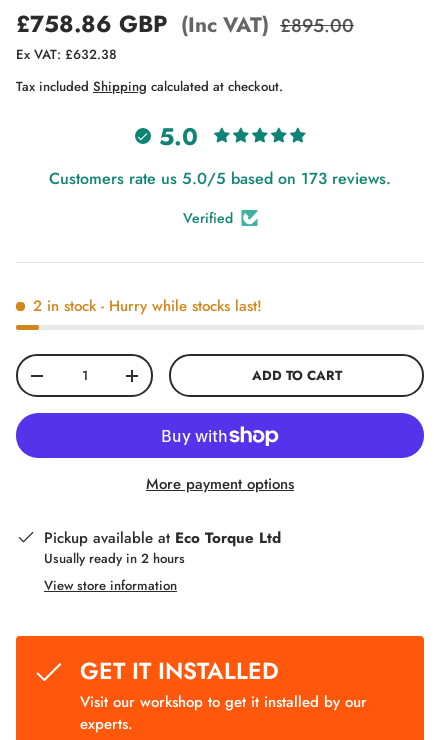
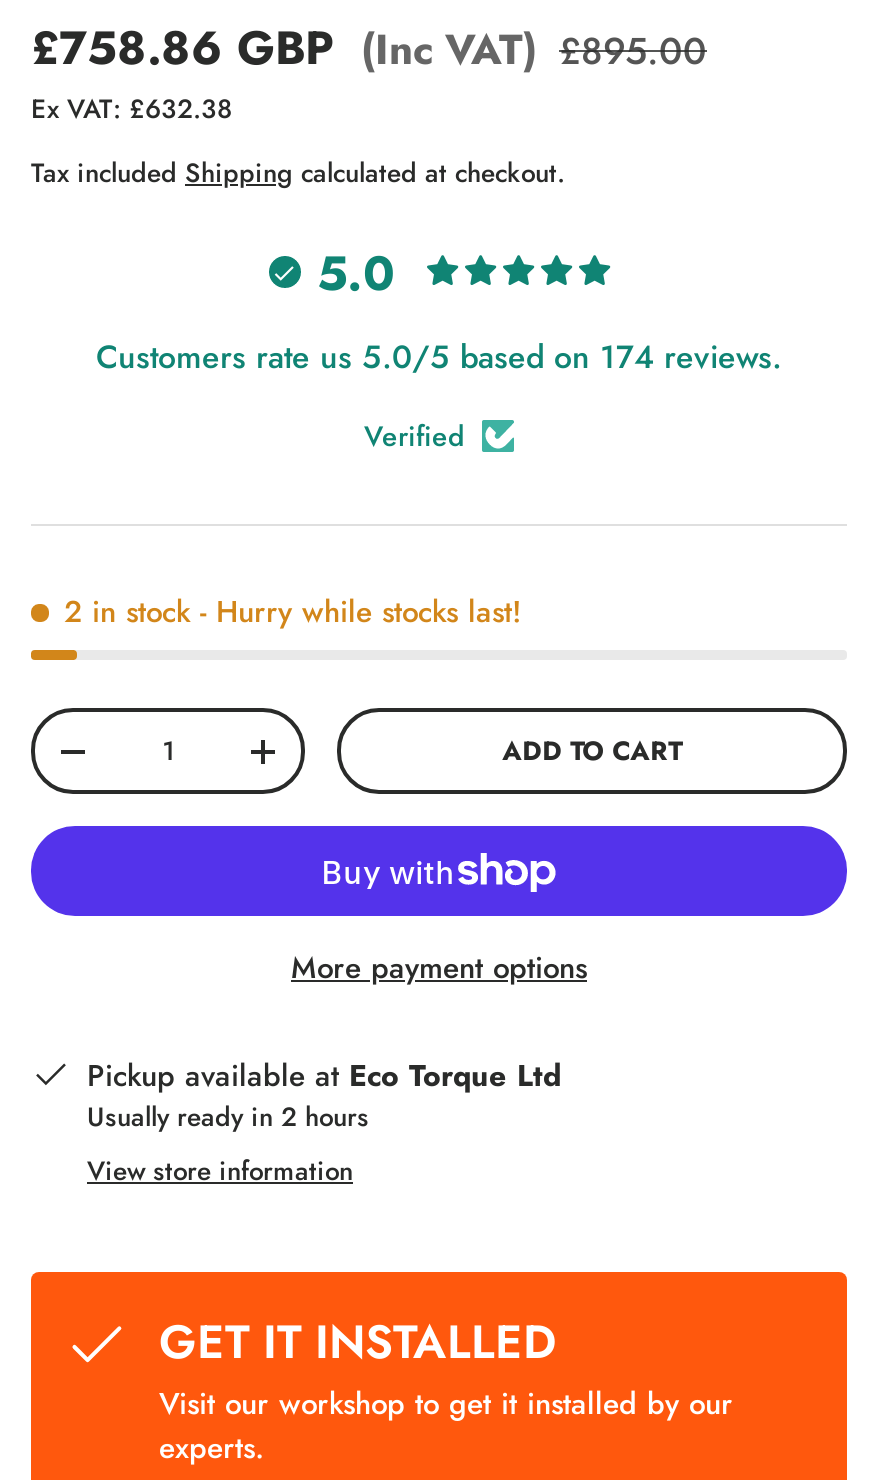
[49,167,391,190] Customers rate us 5.0/5 based on 173 reviews. -> [96,334,782,380] Customers rate us 5.0/5 based on 174 reviews.

